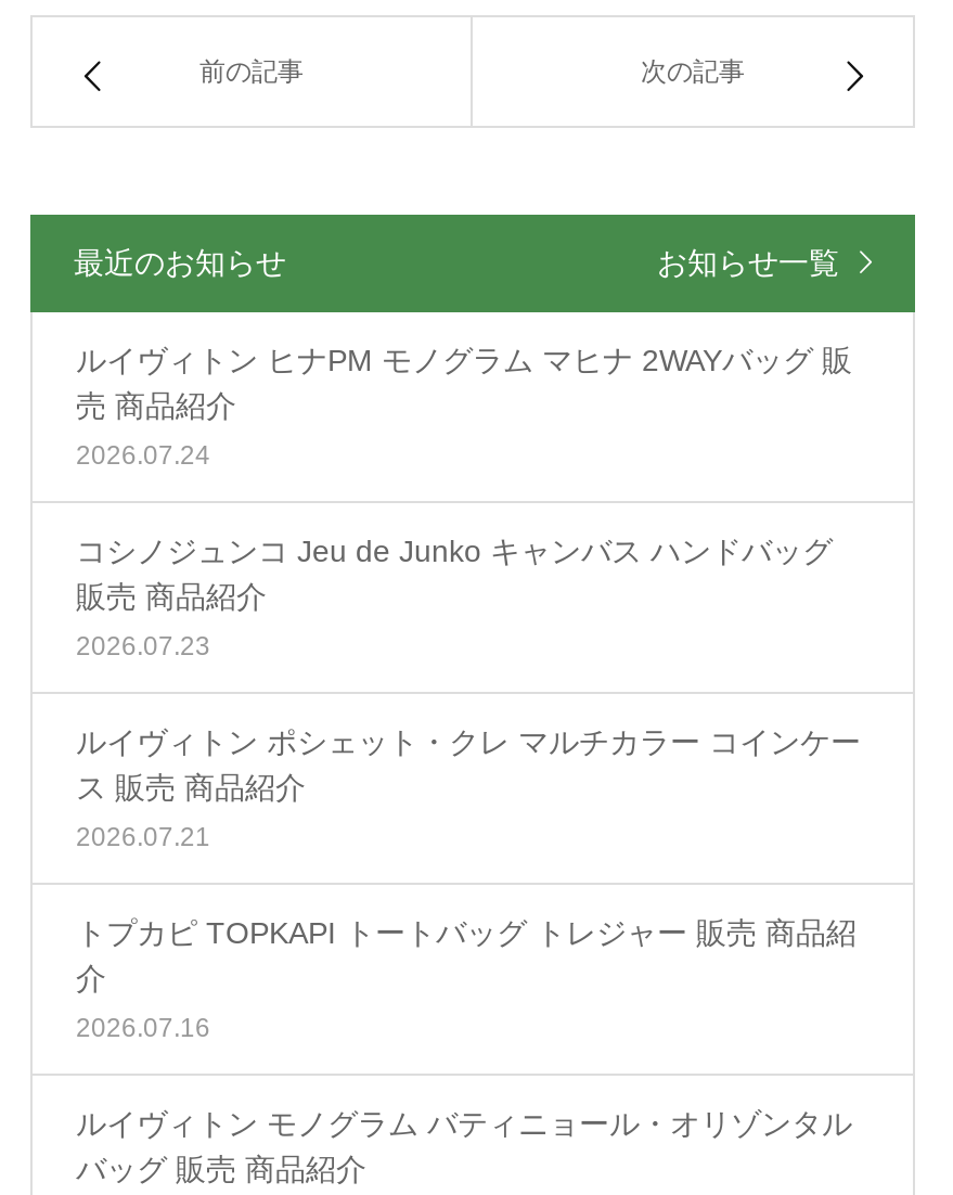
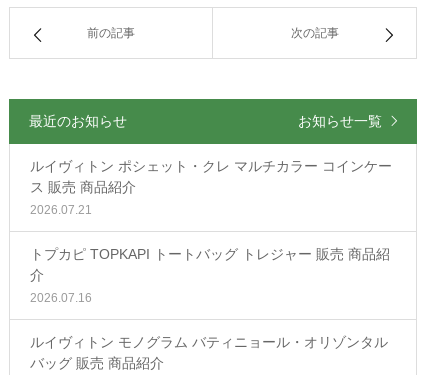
[76,343,852,662] ルイヴィトン ヒナPM モノグラム マヒナ 2WAYバッグ 販 | 売 商品紹介 | 2026.07.24 | コシノジュンコ Jeu de Junko キャンバス ハンドバッグ | 販売 商品紹介 | 2026.07.23 -> none

